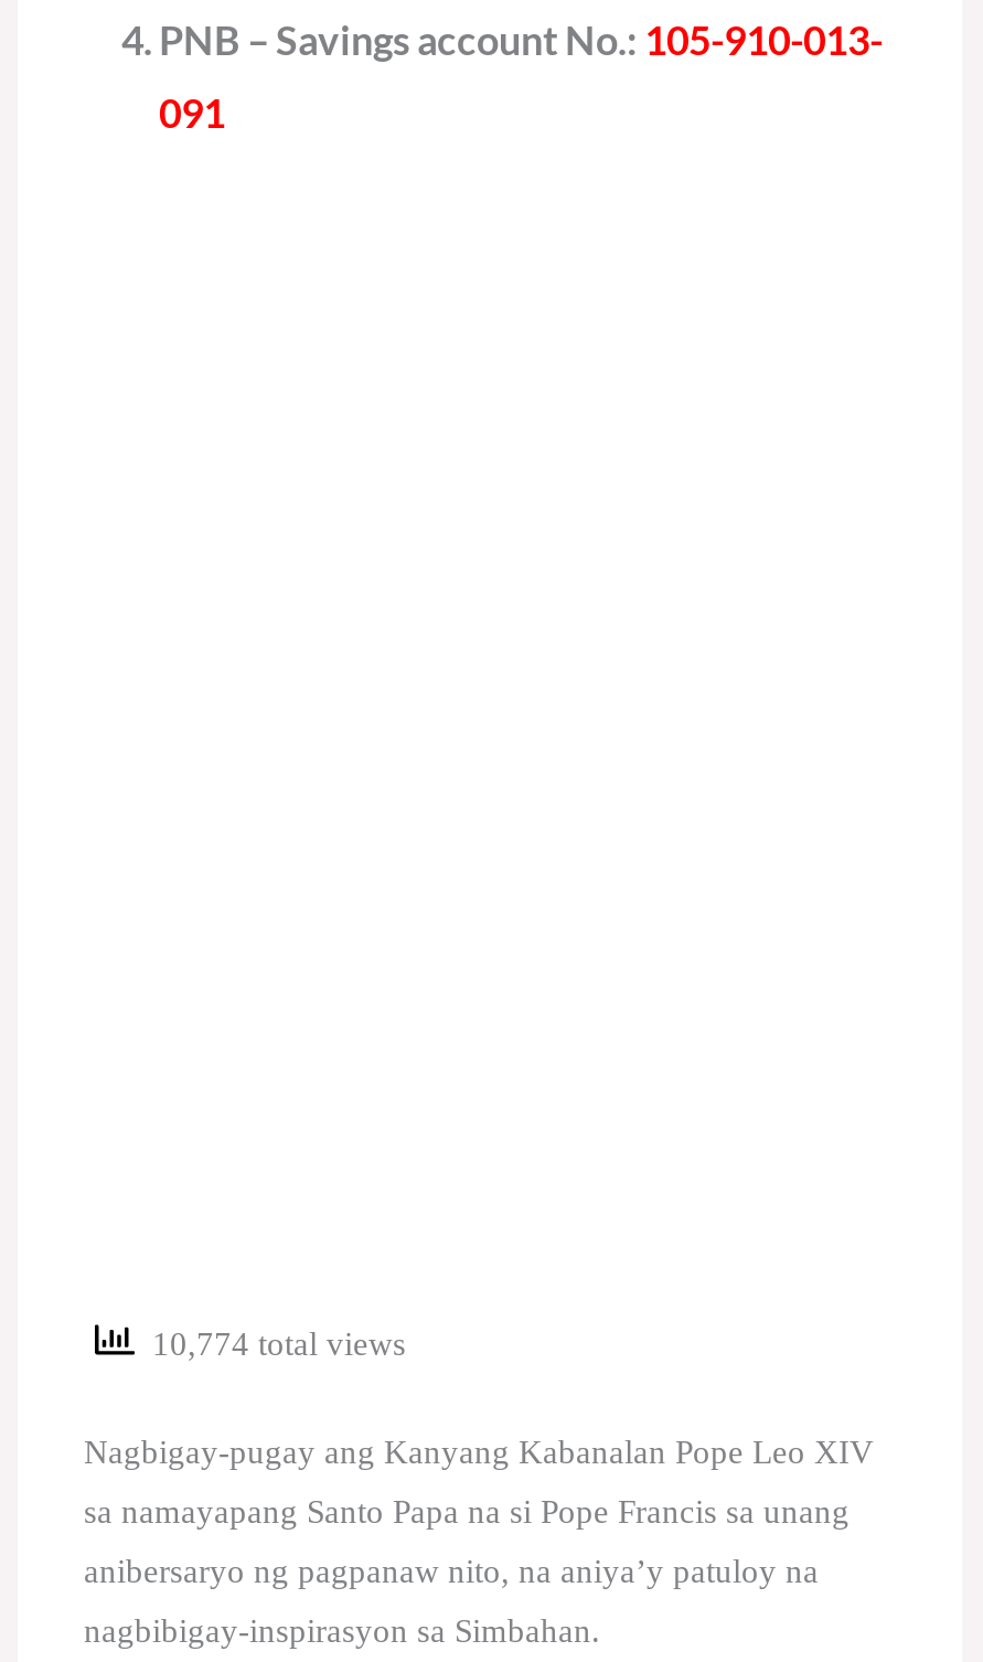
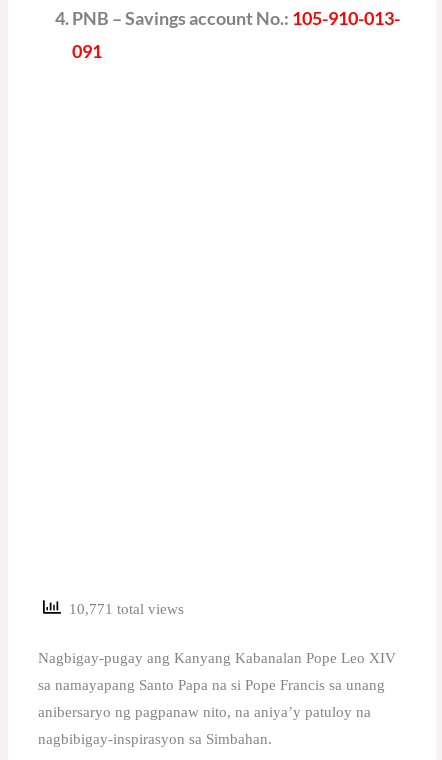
[135,1328,406,1363] 10,774 total views -> [61,601,184,617] 10,771 total views

